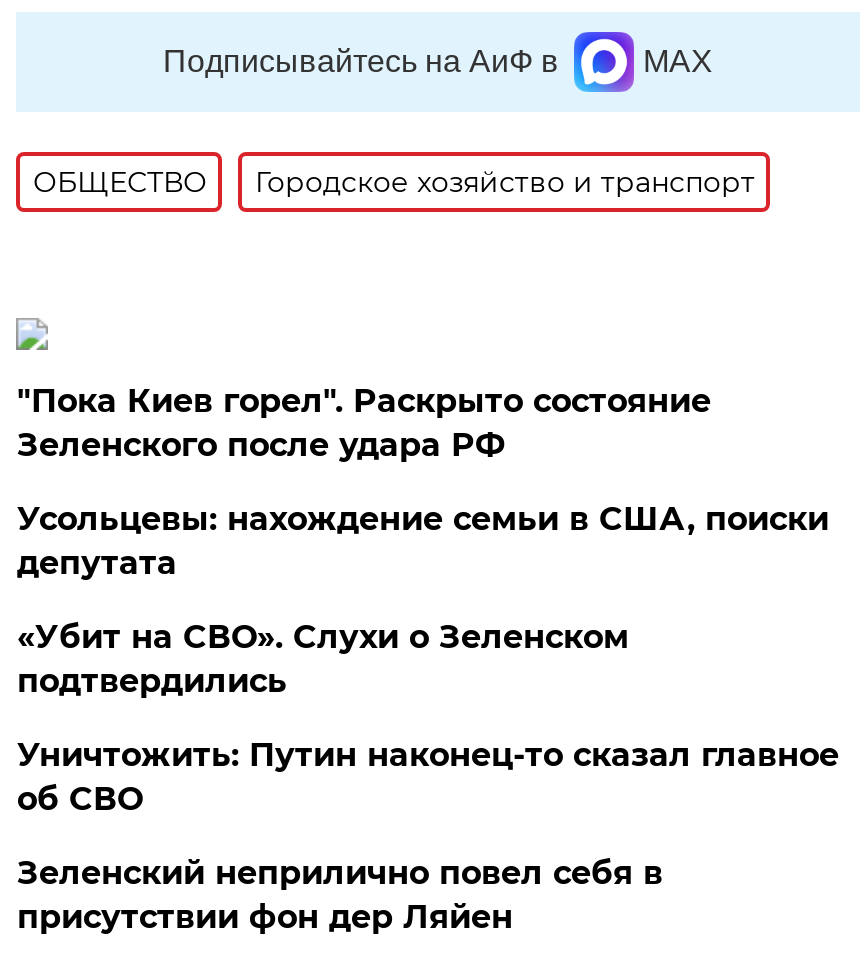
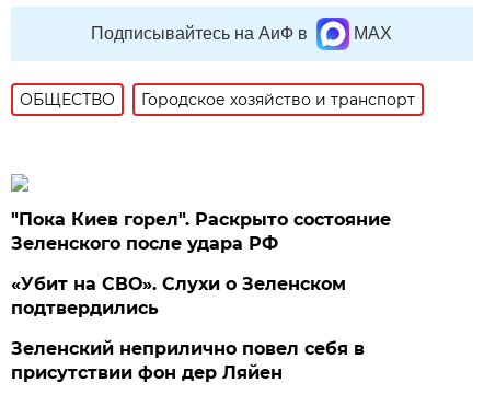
[17,500,829,582] Усольцевы: нахождение семьи в США, поиски | депутата -> none
[17,736,839,818] Уничтожить: Путин наконец-то сказал главное | об СВО -> none

